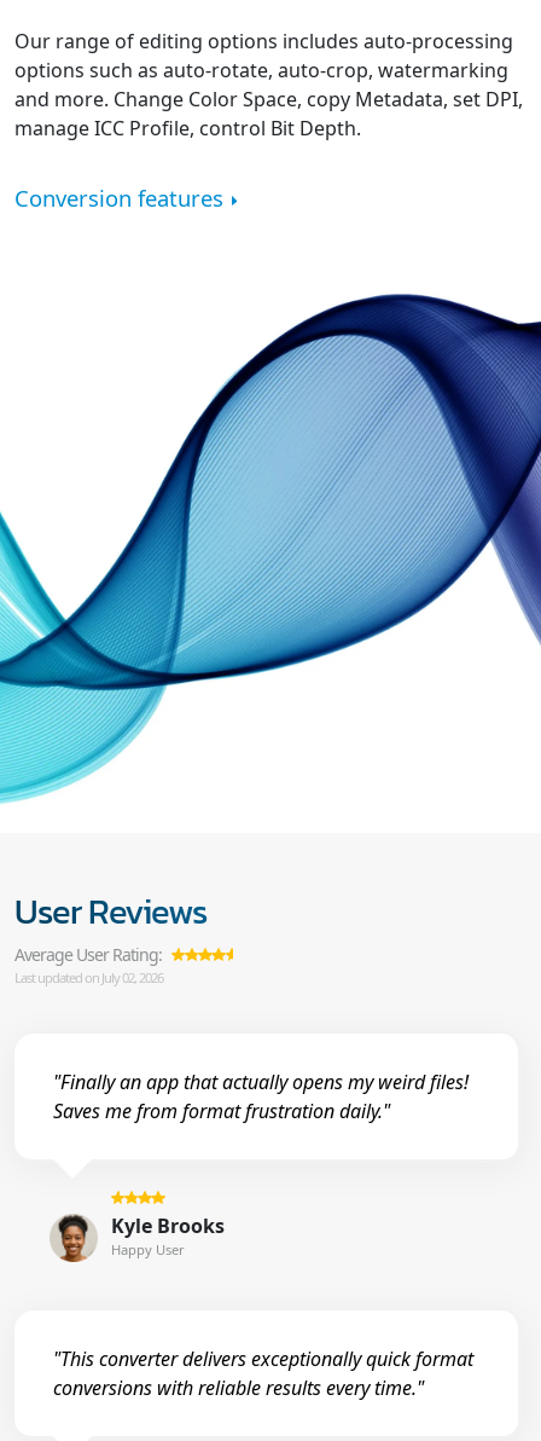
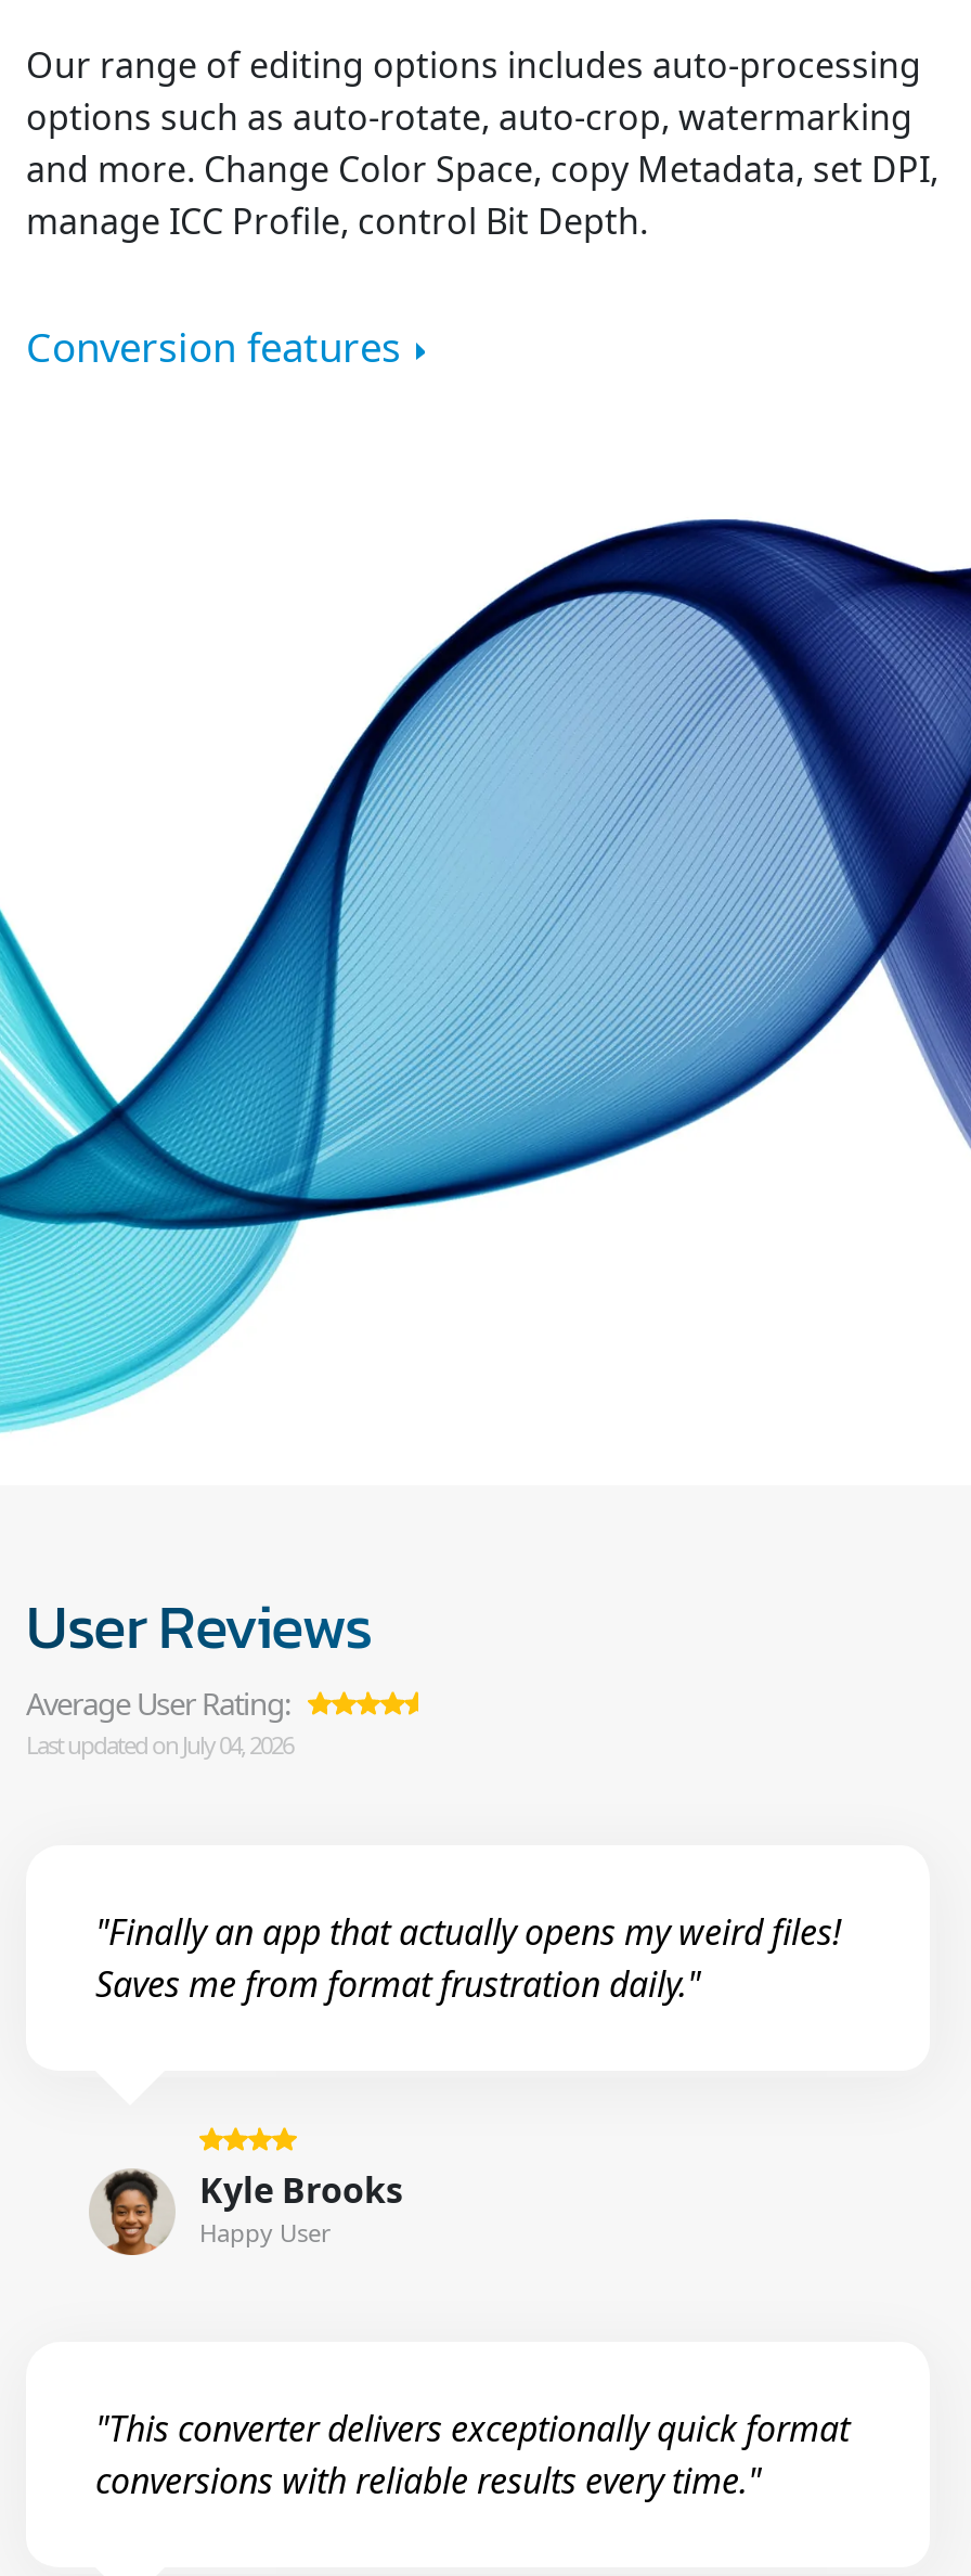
[14,968,163,986] Last updated on July 02, 2026 -> [26,1728,293,1760] Last updated on July 04, 2026

